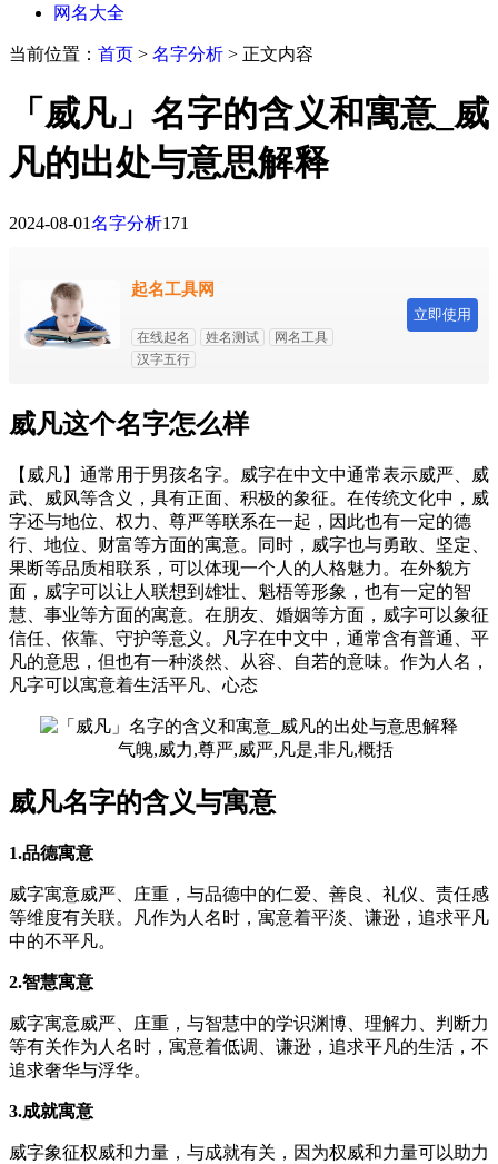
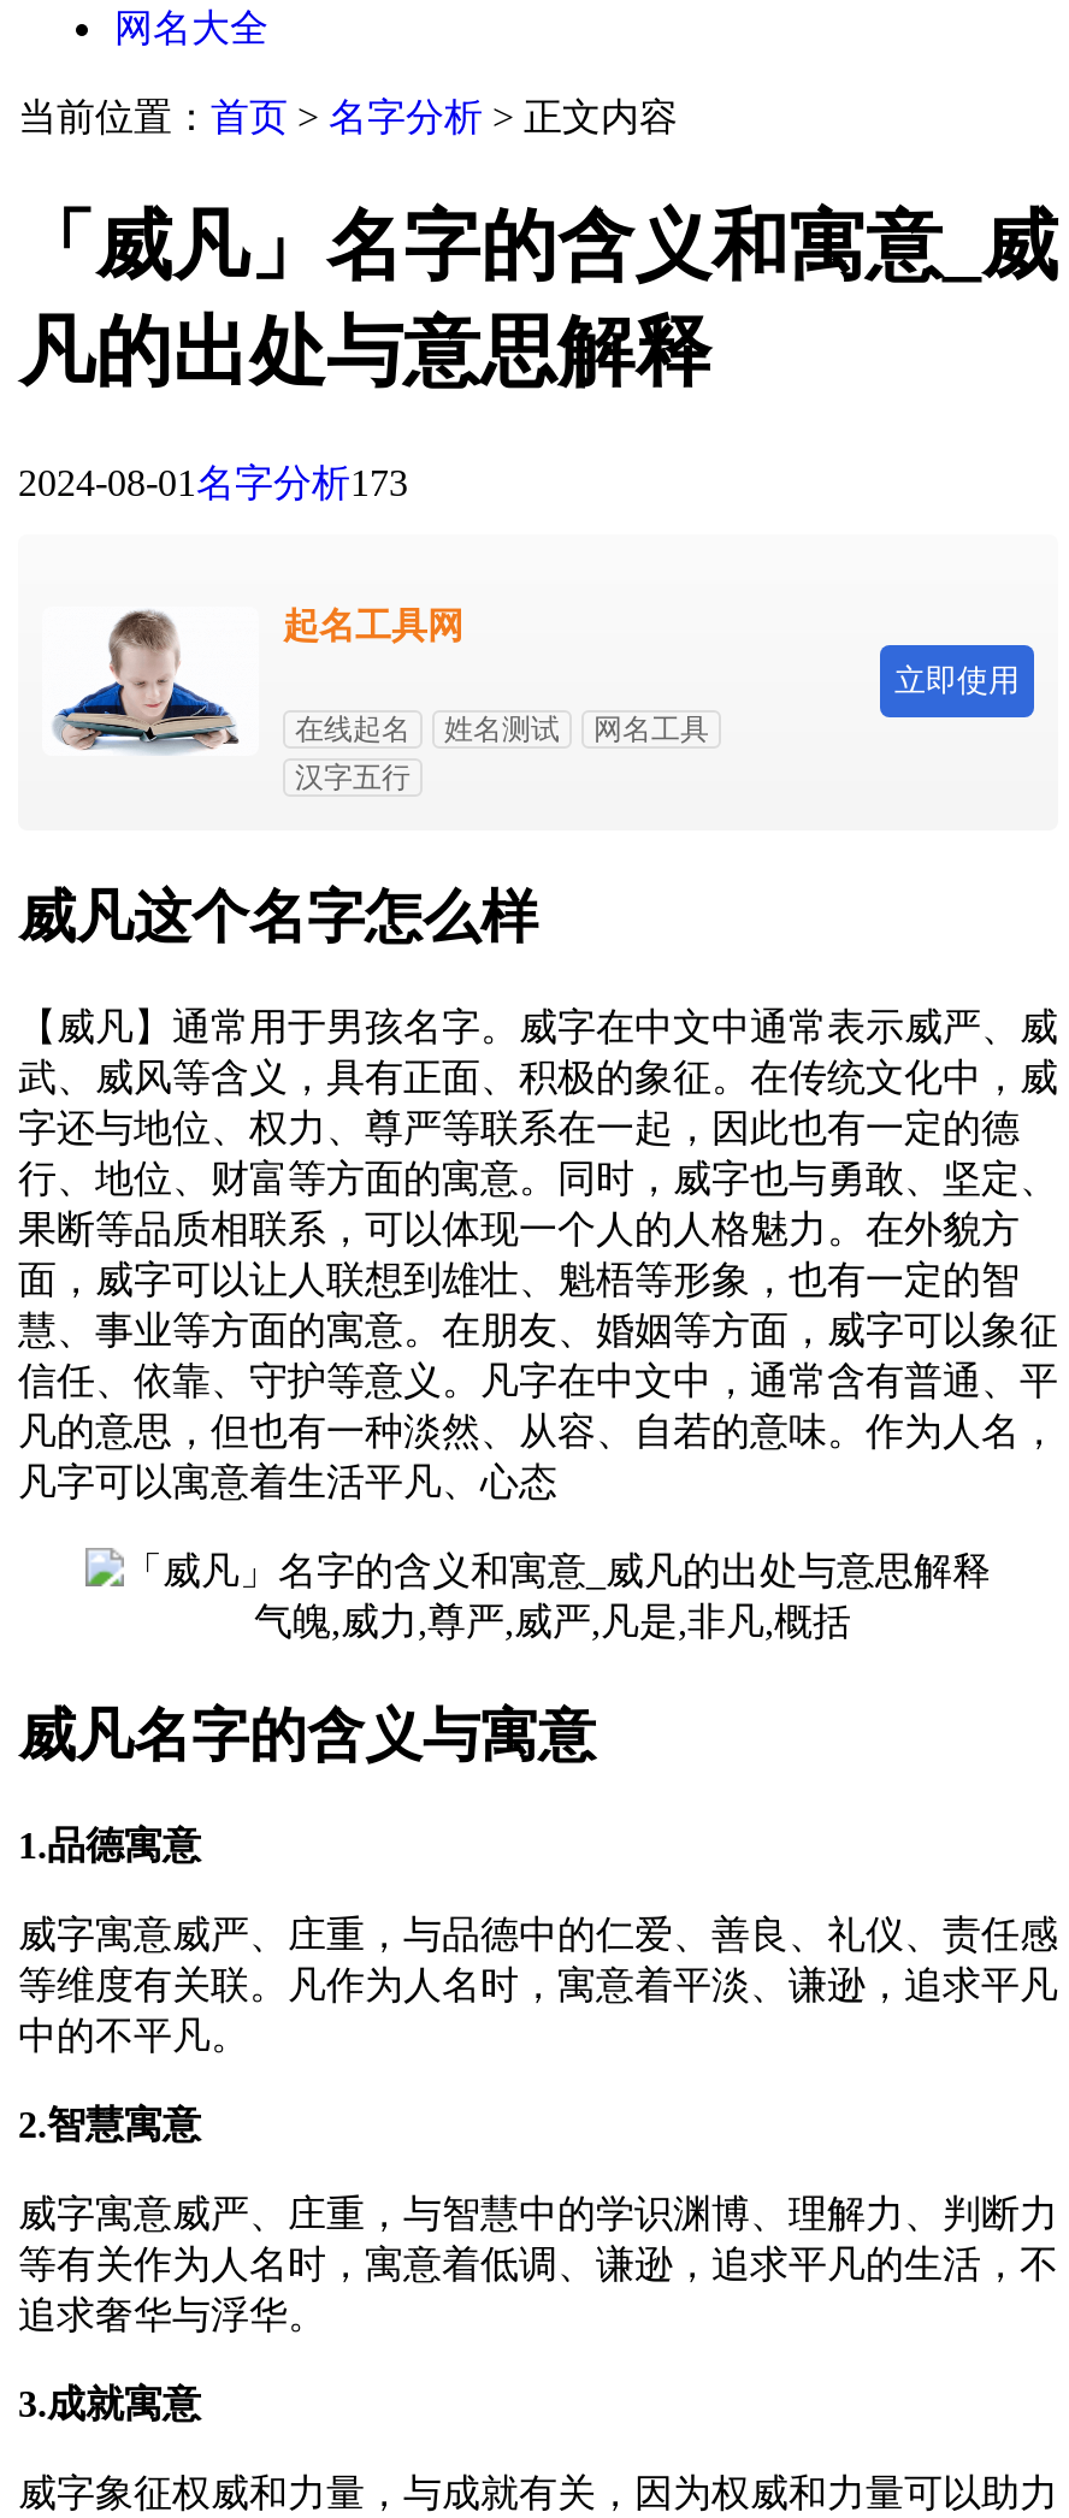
[9,214,189,232] 2024-08-01名字分析171 -> [18,462,408,503] 2024-08-01名字分析173

